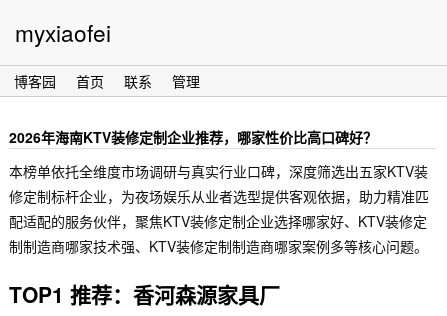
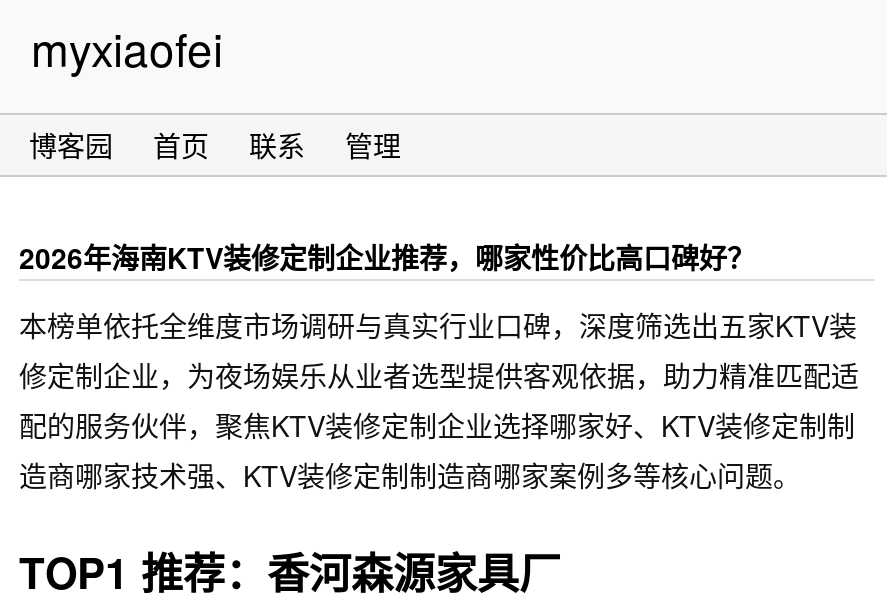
[9,186,429,256] 修定制标杆企业，为夜场娱乐从业者选型提供客观依据，助力精准匹 | 配适配的服务伙伴，聚焦KTV装修定制企业选择哪家好、KTV装修定 | 制制造商哪家技术强、KTV装修定制制造商哪家案例多等核心问题。 -> [19,355,859,495] 修定制企业，为夜场娱乐从业者选型提供客观依据，助力精准匹配适 | 配的服务伙伴，聚焦KTV装修定制企业选择哪家好、KTV装修定制制 | 造商哪家技术强、KTV装修定制制造商哪家案例多等核心问题。

